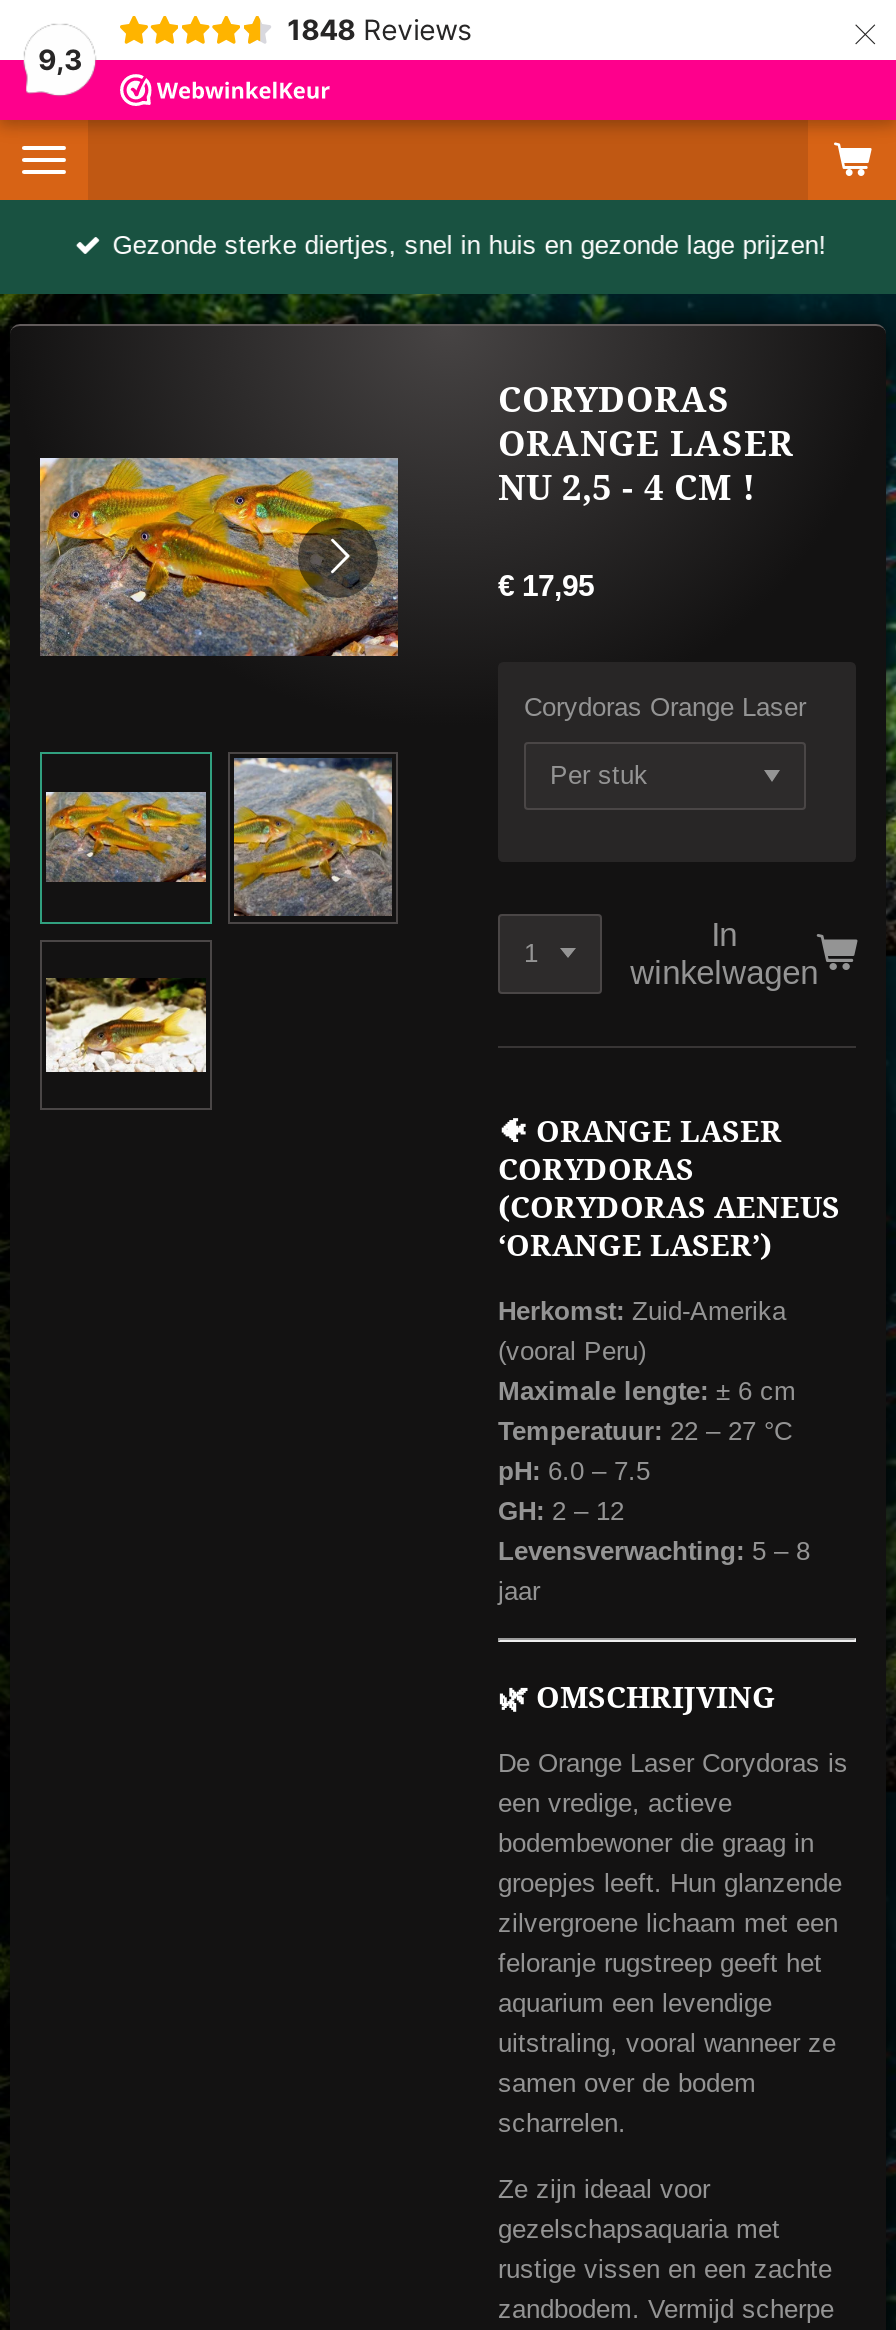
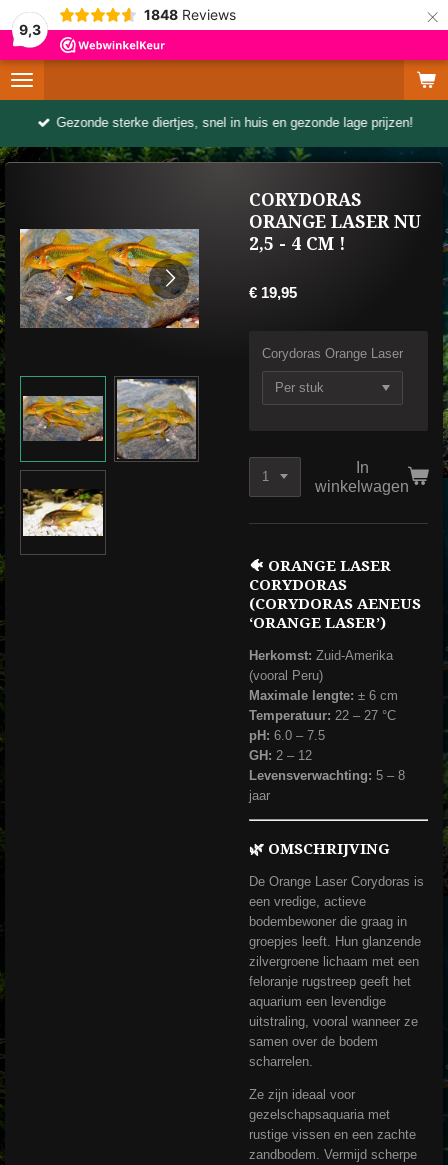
[498,568,594,602] € 17,95 -> [249,284,297,301] € 19,95

